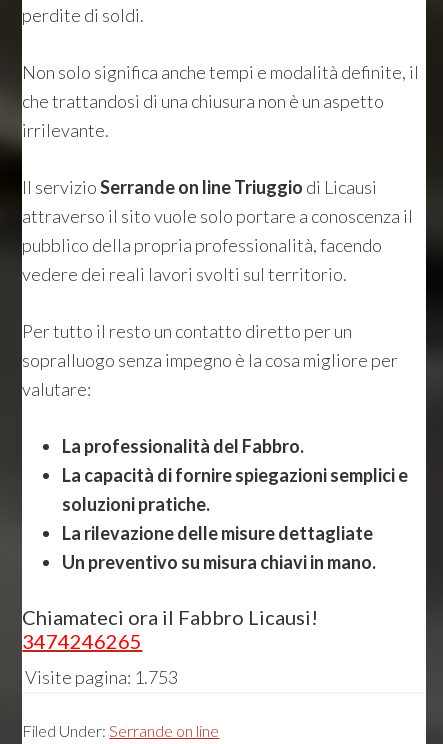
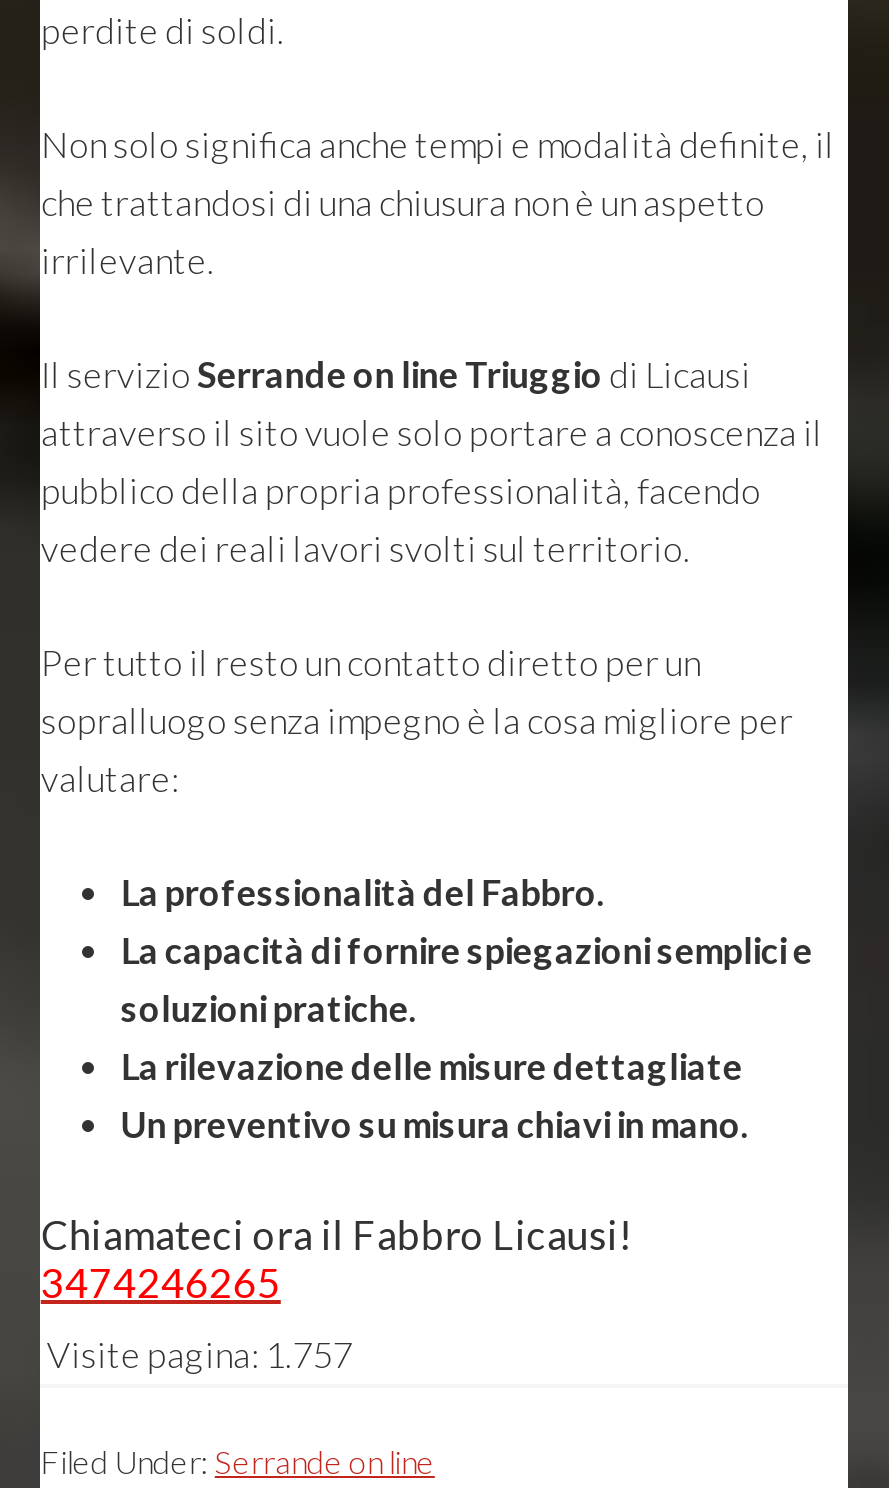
[25,666,178,688] Visite pagina: 1.753 -> [47,1332,353,1376] Visite pagina: 1.757

